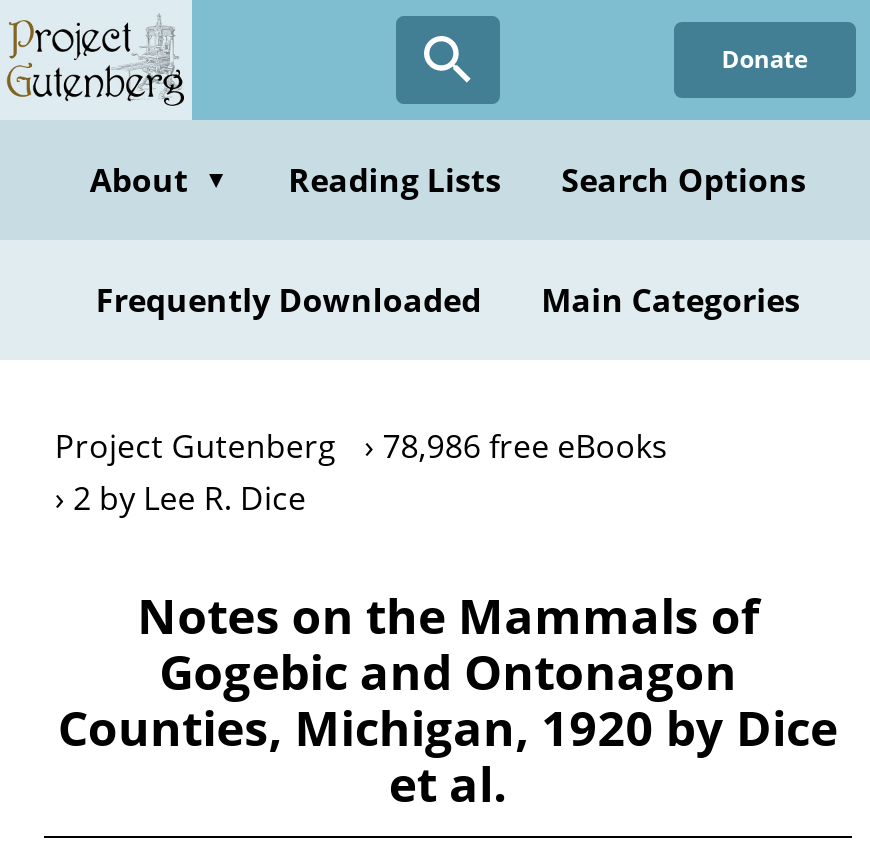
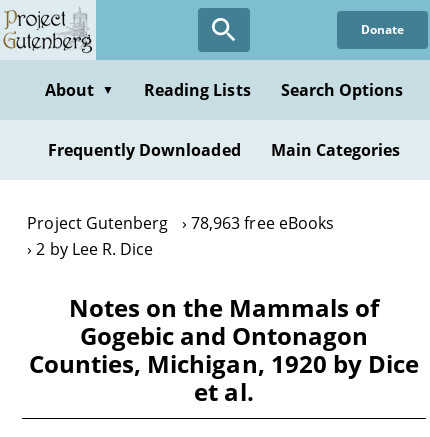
[55,424,668,468] Project Gutenberg 78,986 free eBooks -> [27,212,334,234] Project Gutenberg 78,963 free eBooks

